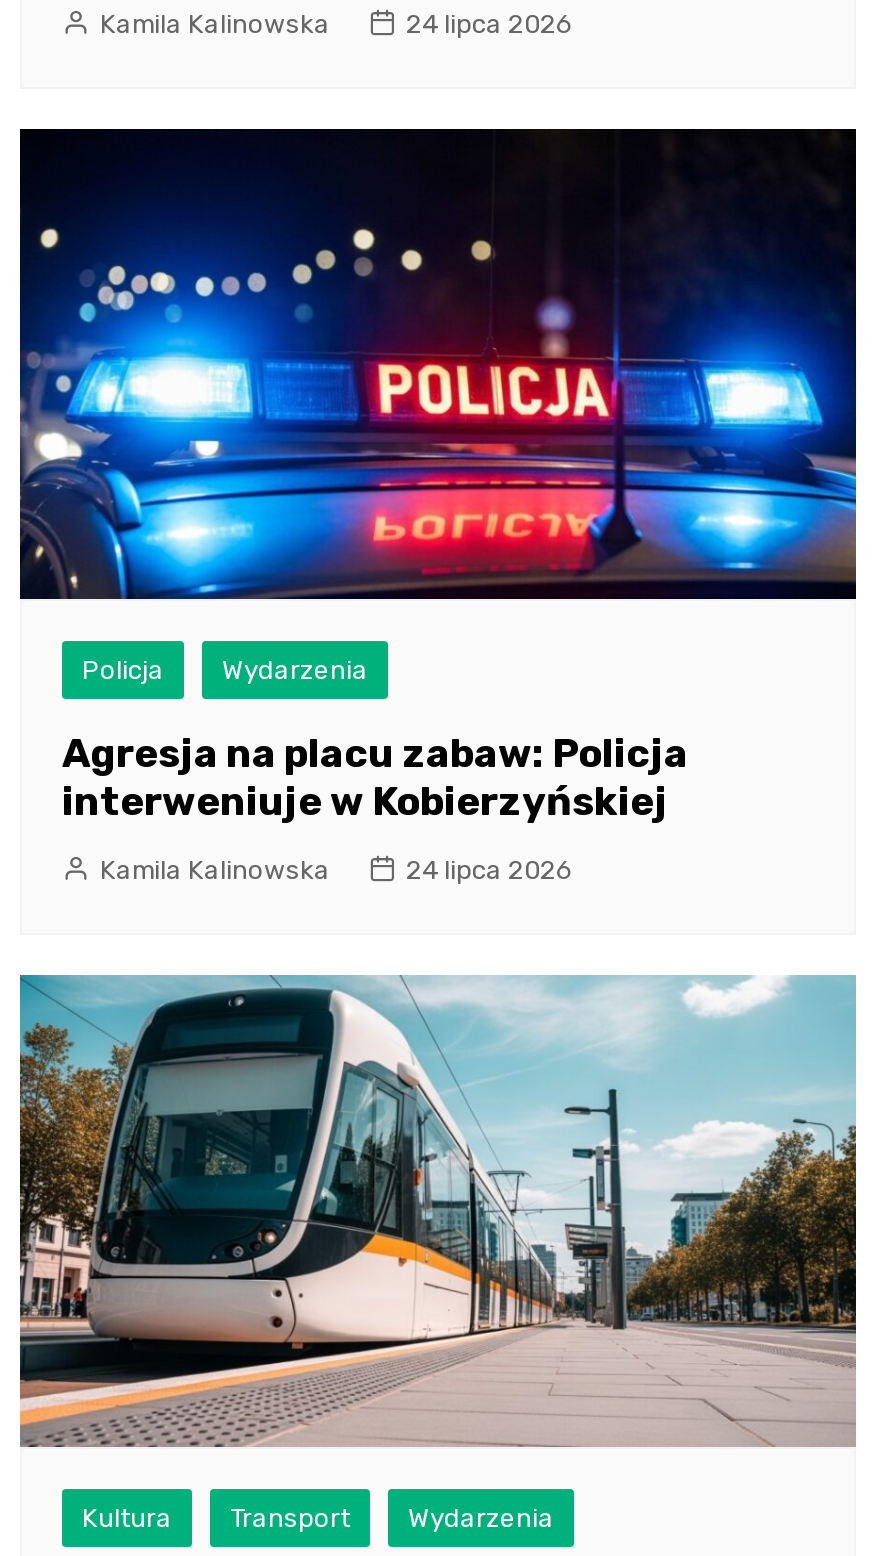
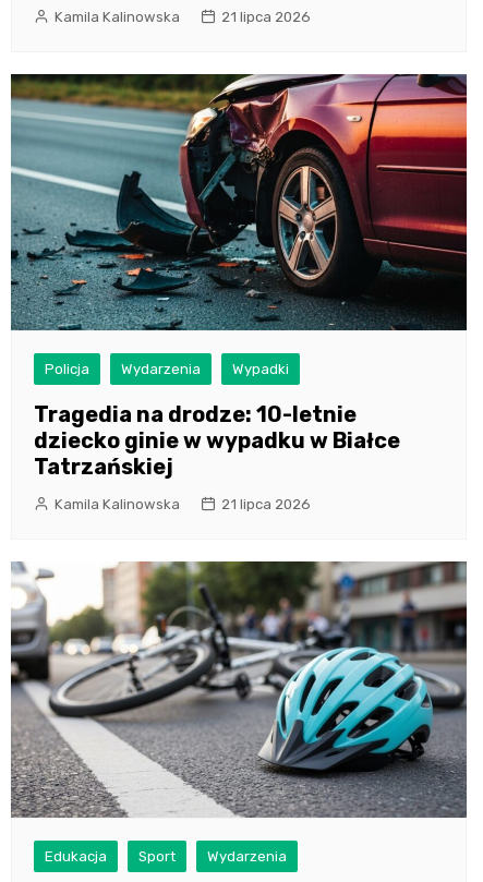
[406,9,574,39] 24 lipca 2026 -> [221,9,311,25] 21 lipca 2026
[18,127,858,599] [image] -> [10,73,468,330] [image]
[62,729,688,825] Agresja na placu zabaw: Policja | interweniuje w Kobierzyńskiej -> [34,361,400,480] Wypadki | Tragedia na drodze: 10-letnie | dziecko ginie w wypadku w Białce | Tatrzańskiej
[406,855,574,885] 24 lipca 2026 -> [221,496,311,512] 21 lipca 2026
[18,973,858,1532] [image] | Kultura | Transport -> [10,560,468,865] [image] | Edukacja | Sport

